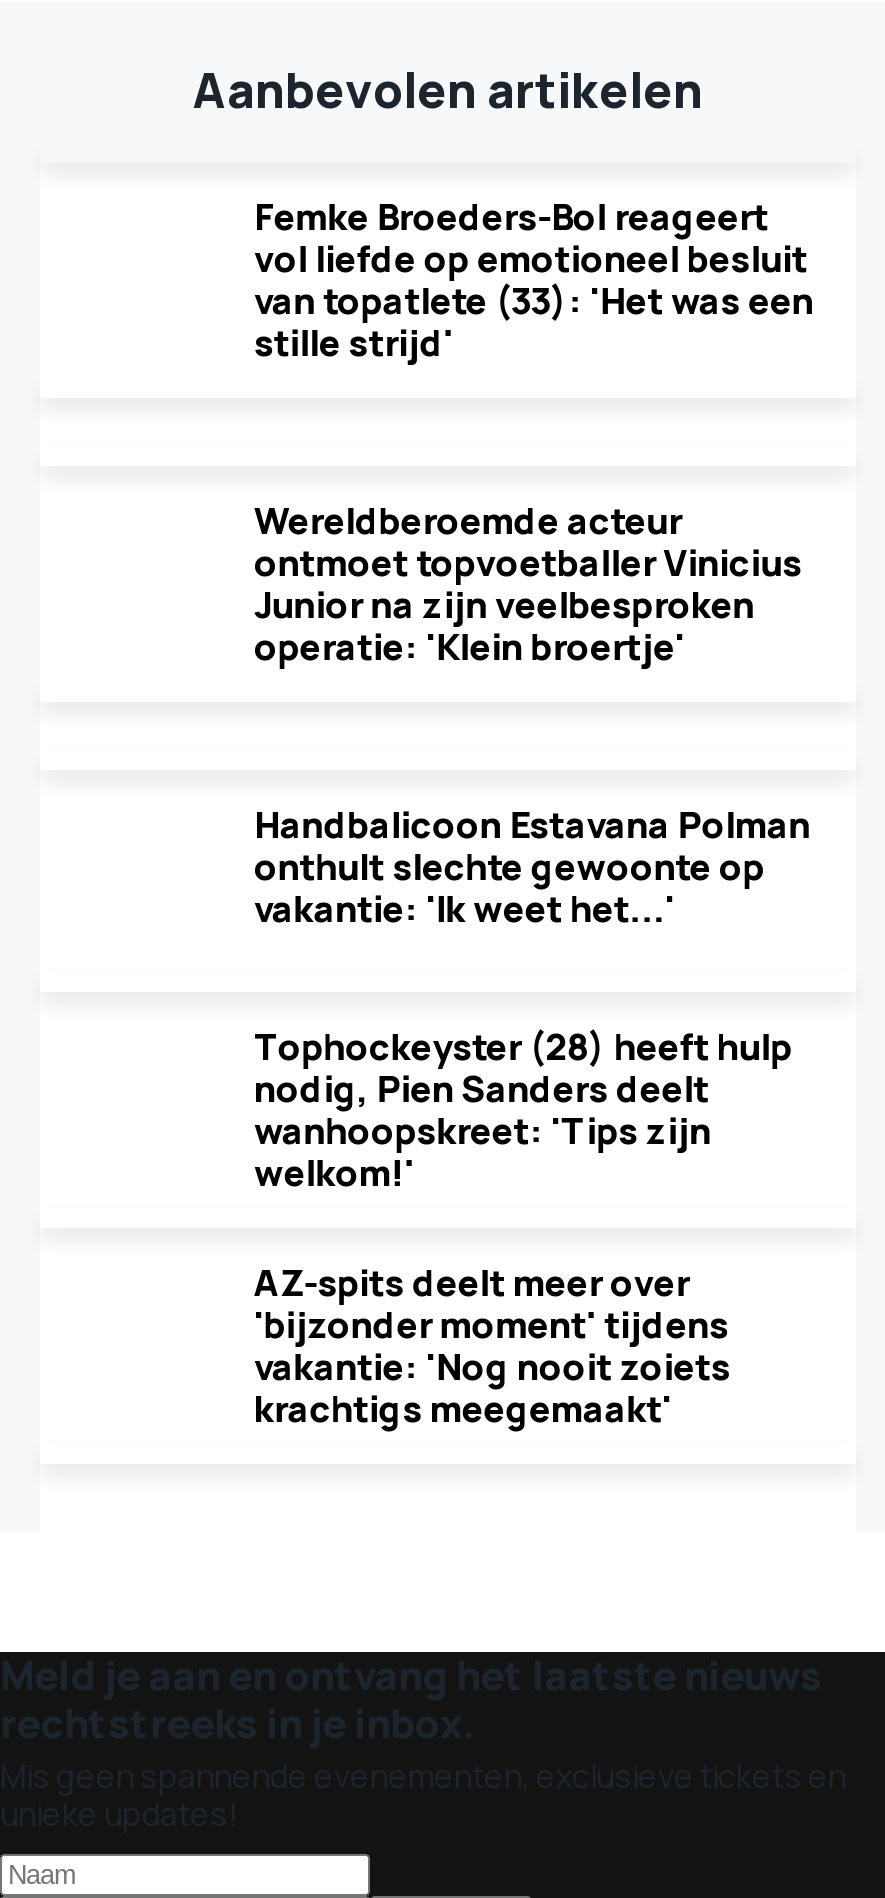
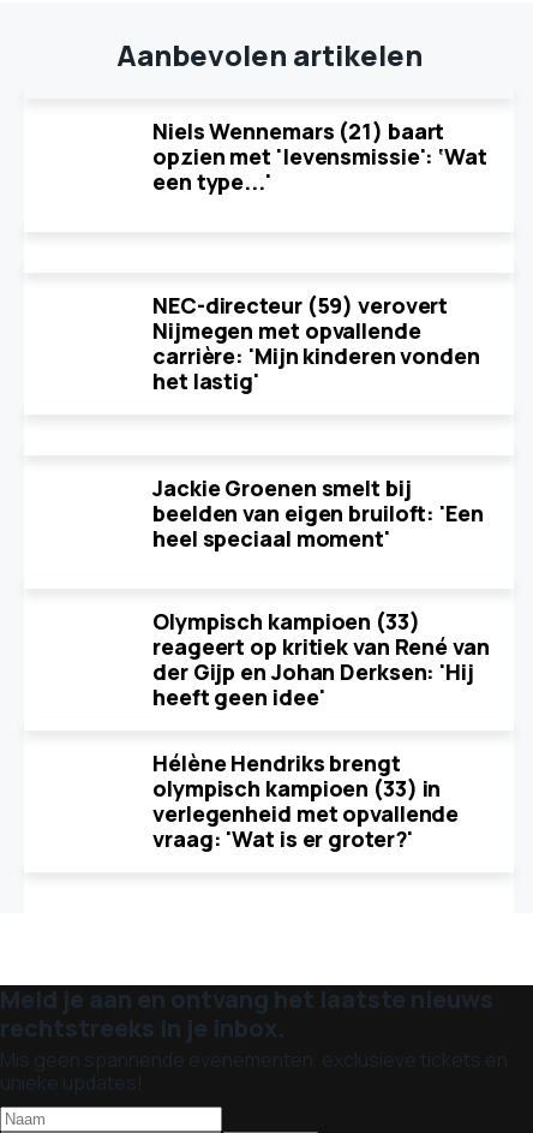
[254,193,814,367] Femke Broeders-Bol reageert | vol liefde op emotioneel besluit | van topatlete (33): 'Het was een | stille strijd' -> [152,117,487,196] Niels Wennemars (21) baart | opzien met 'levensmissie': ‘Wat | een type...'
[254,497,802,671] Wereldberoemde acteur | ontmoet topvoetballer Vinicius | Junior na zijn veelbesproken | operatie: 'Klein broertje' -> [152,291,480,396] NEC-directeur (59) verovert | Nijmegen met opvallende | carrière: 'Mijn kinderen vonden | het lastig'
[254,801,810,933] Handbalicoon Estavana Polman | onthult slechte gewoonte op | vakantie: 'Ik weet het...' -> [152,474,484,553] Jackie Groenen smelt bij | beelden van eigen bruiloft: 'Een | heel speciaal moment'
[254,1023,792,1197] Tophockeyster (28) heeft hulp | nodig, Pien Sanders deelt | wanhoopskreet: 'Tips zijn | welkom!' -> [152,607,490,712] Olympisch kampioen (33) | reageert op kritiek van René van | der Gijp en Johan Derksen: 'Hij | heeft geen idee'
[254,1259,731,1433] AZ-spits deelt meer over | 'bijzonder moment' tijdens | vakantie: 'Nog nooit zoiets | krachtigs meegemaakt' -> [152,749,459,854] Hélène Hendriks brengt | olympisch kampioen (33) in | verlegenheid met opvallende | vraag: 'Wat is er groter?'

